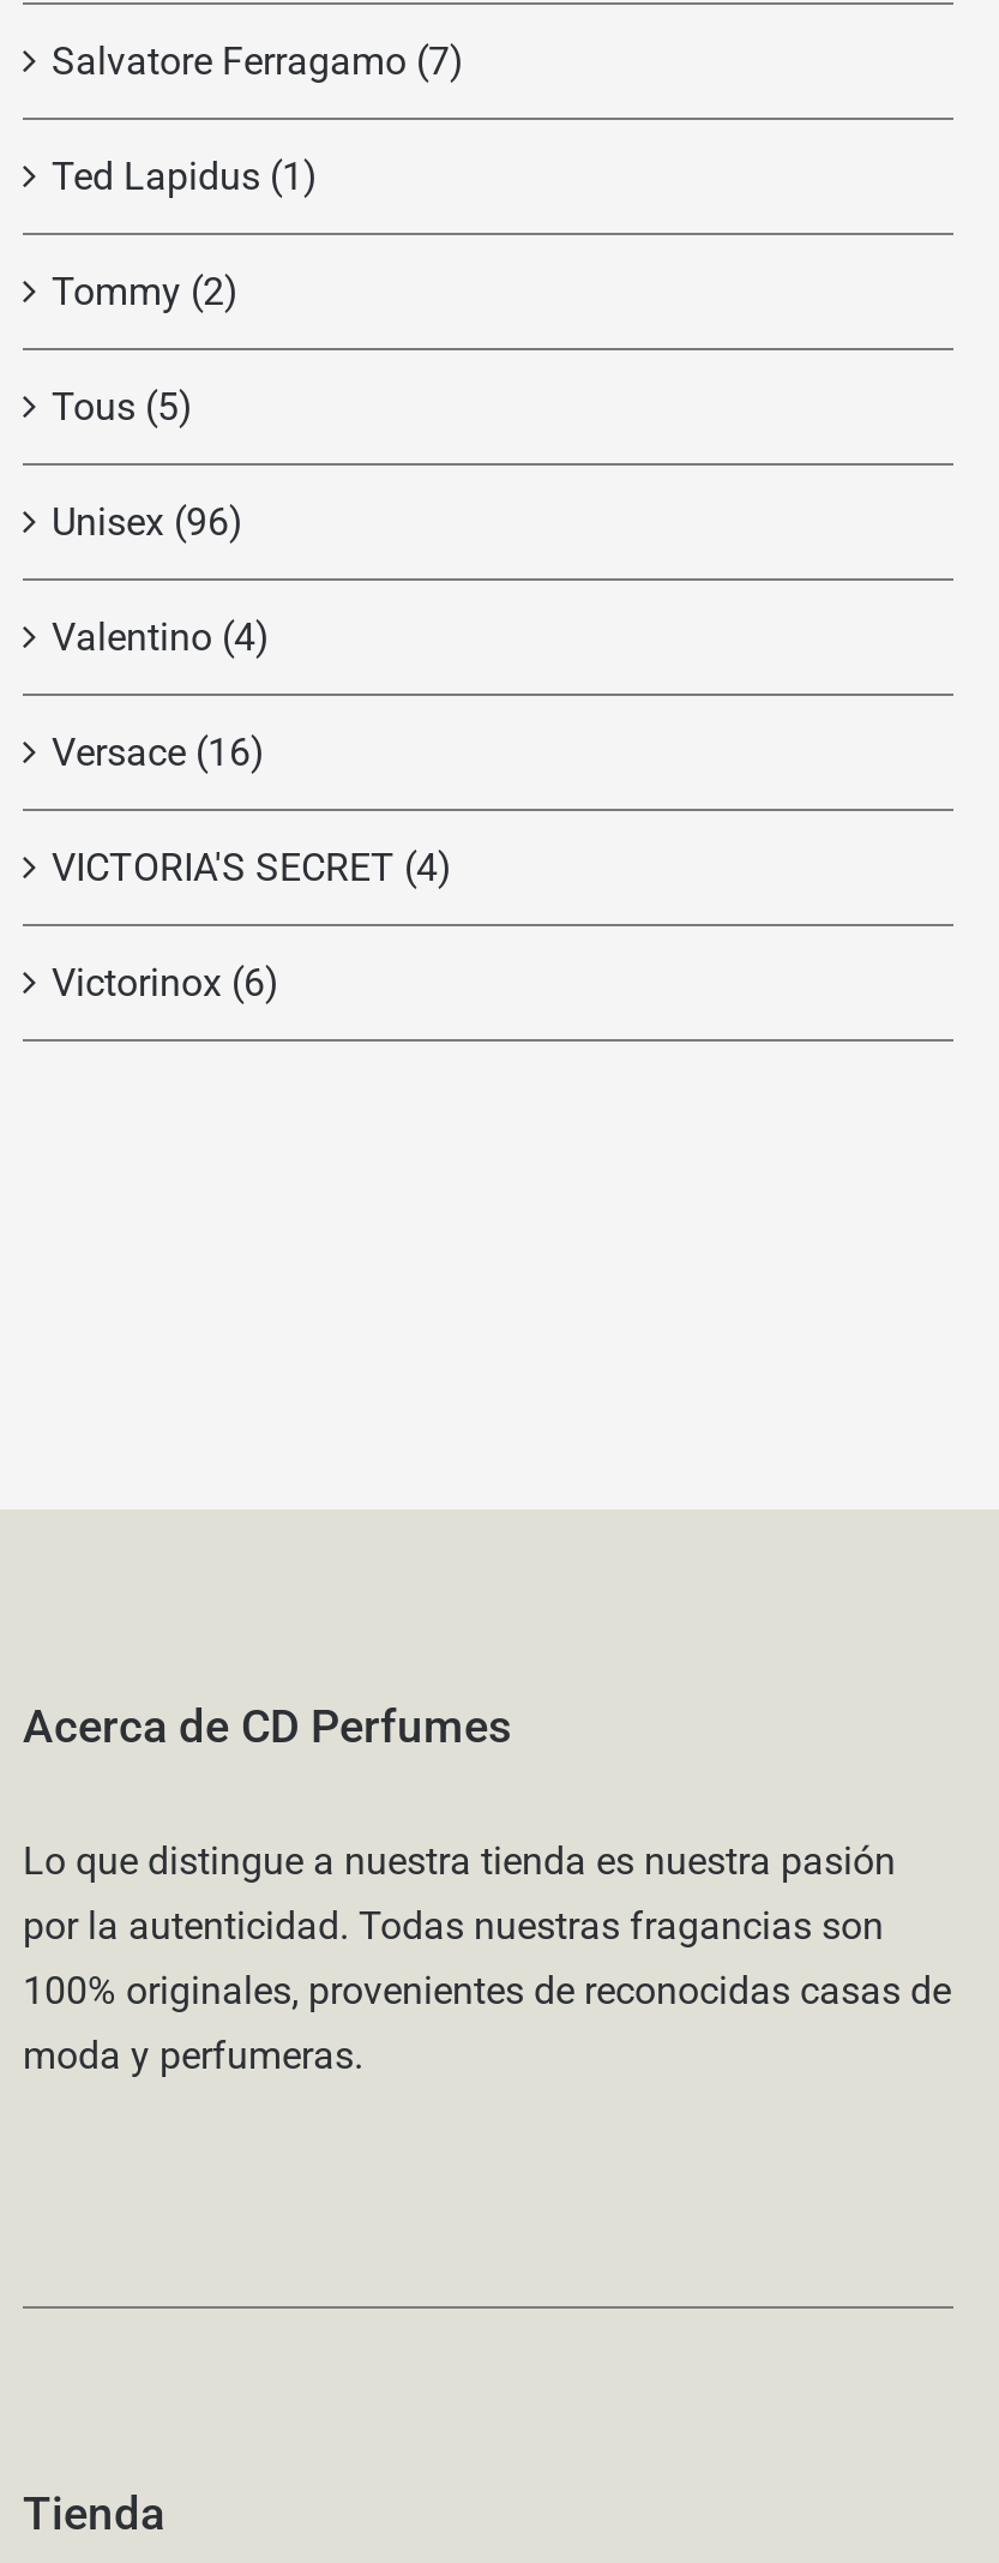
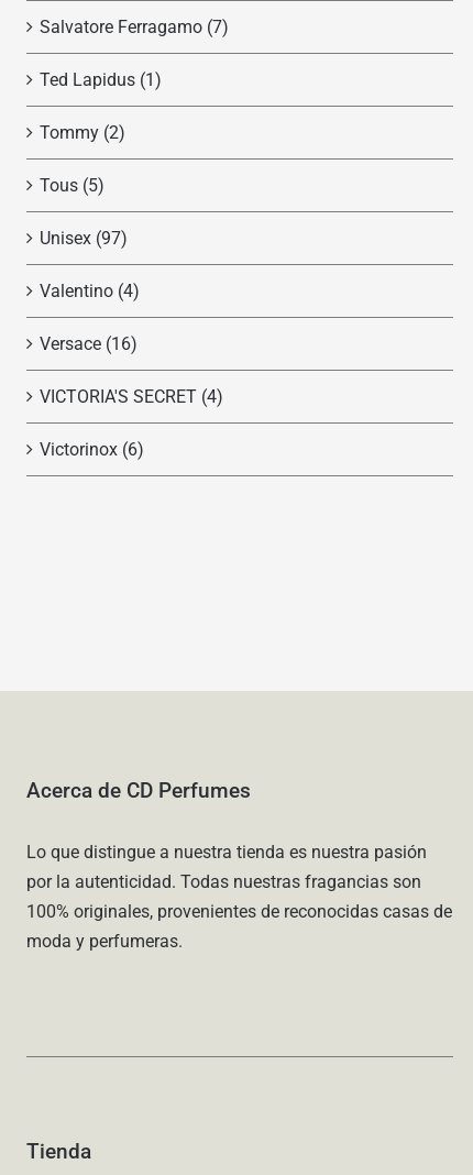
[52,497,243,543] Unisex (96) -> [40,228,128,249] Unisex (97)

